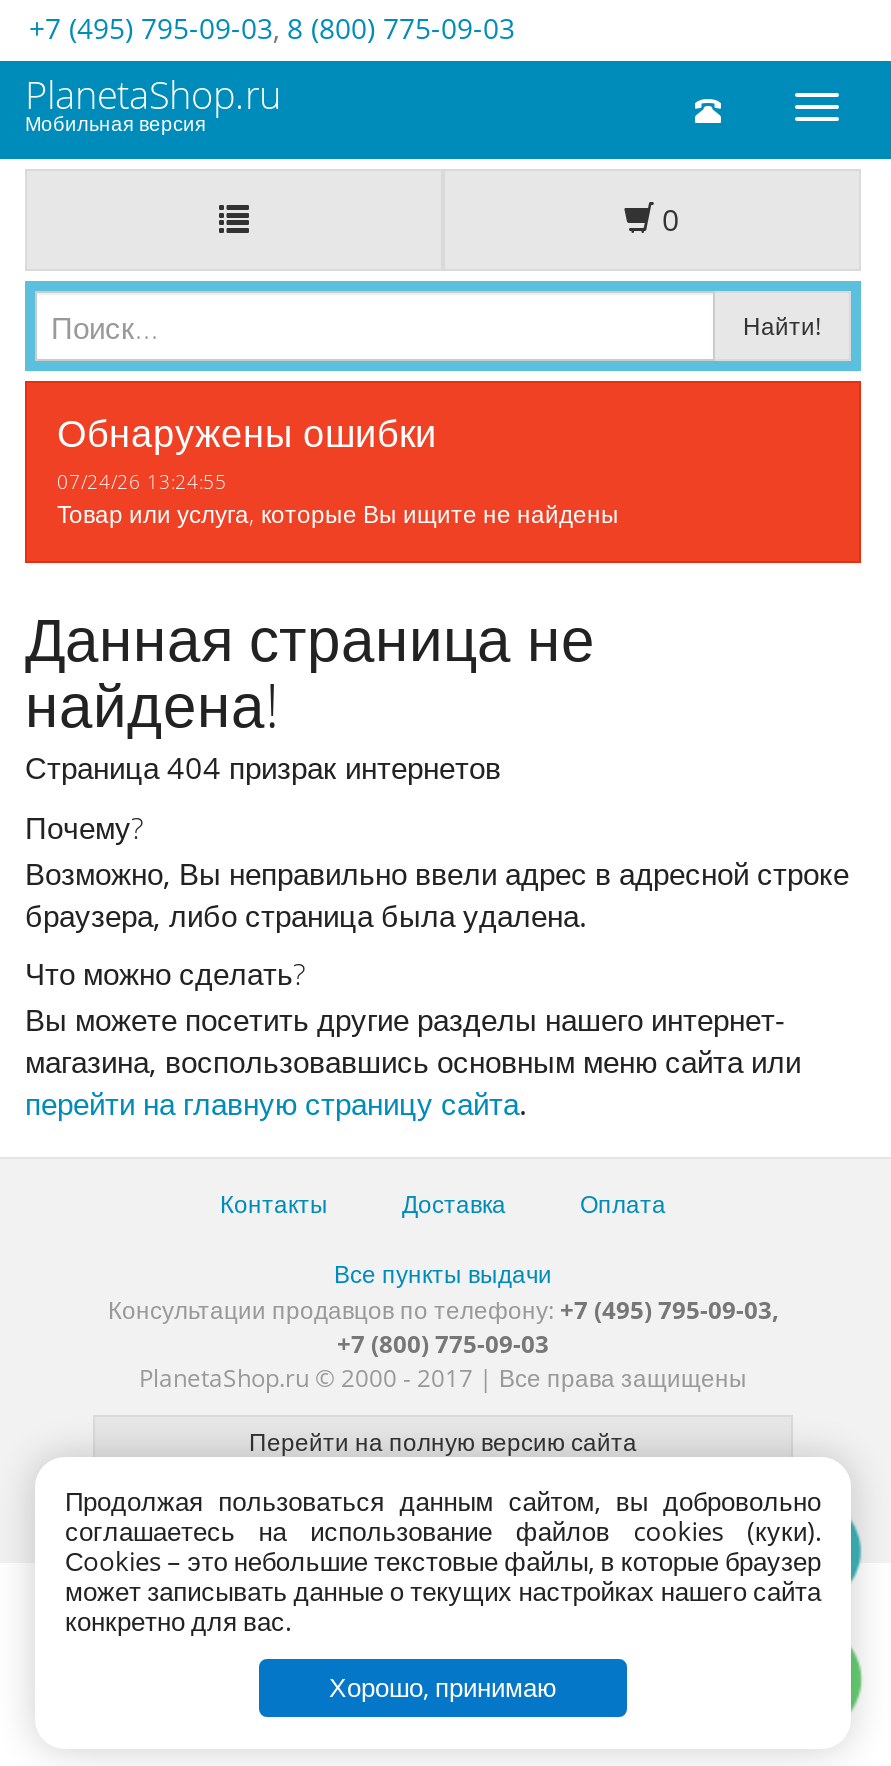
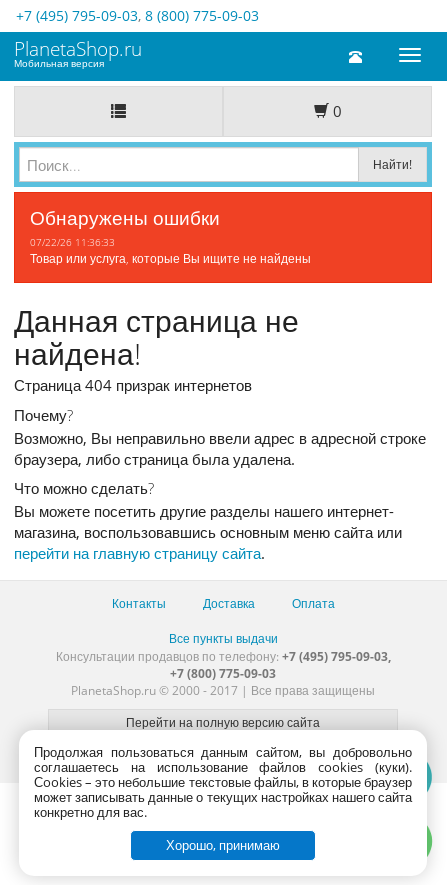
[57,469,227,495] 07/24/26 13:24:55 -> [30,236,115,249] 07/22/26 11:36:33

